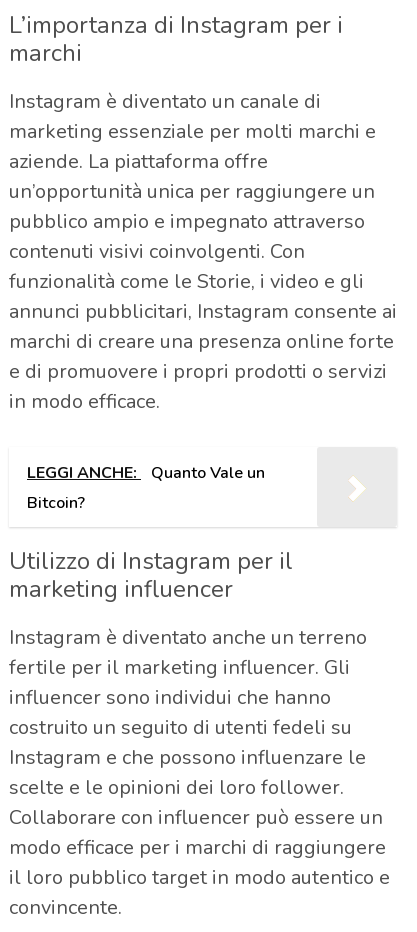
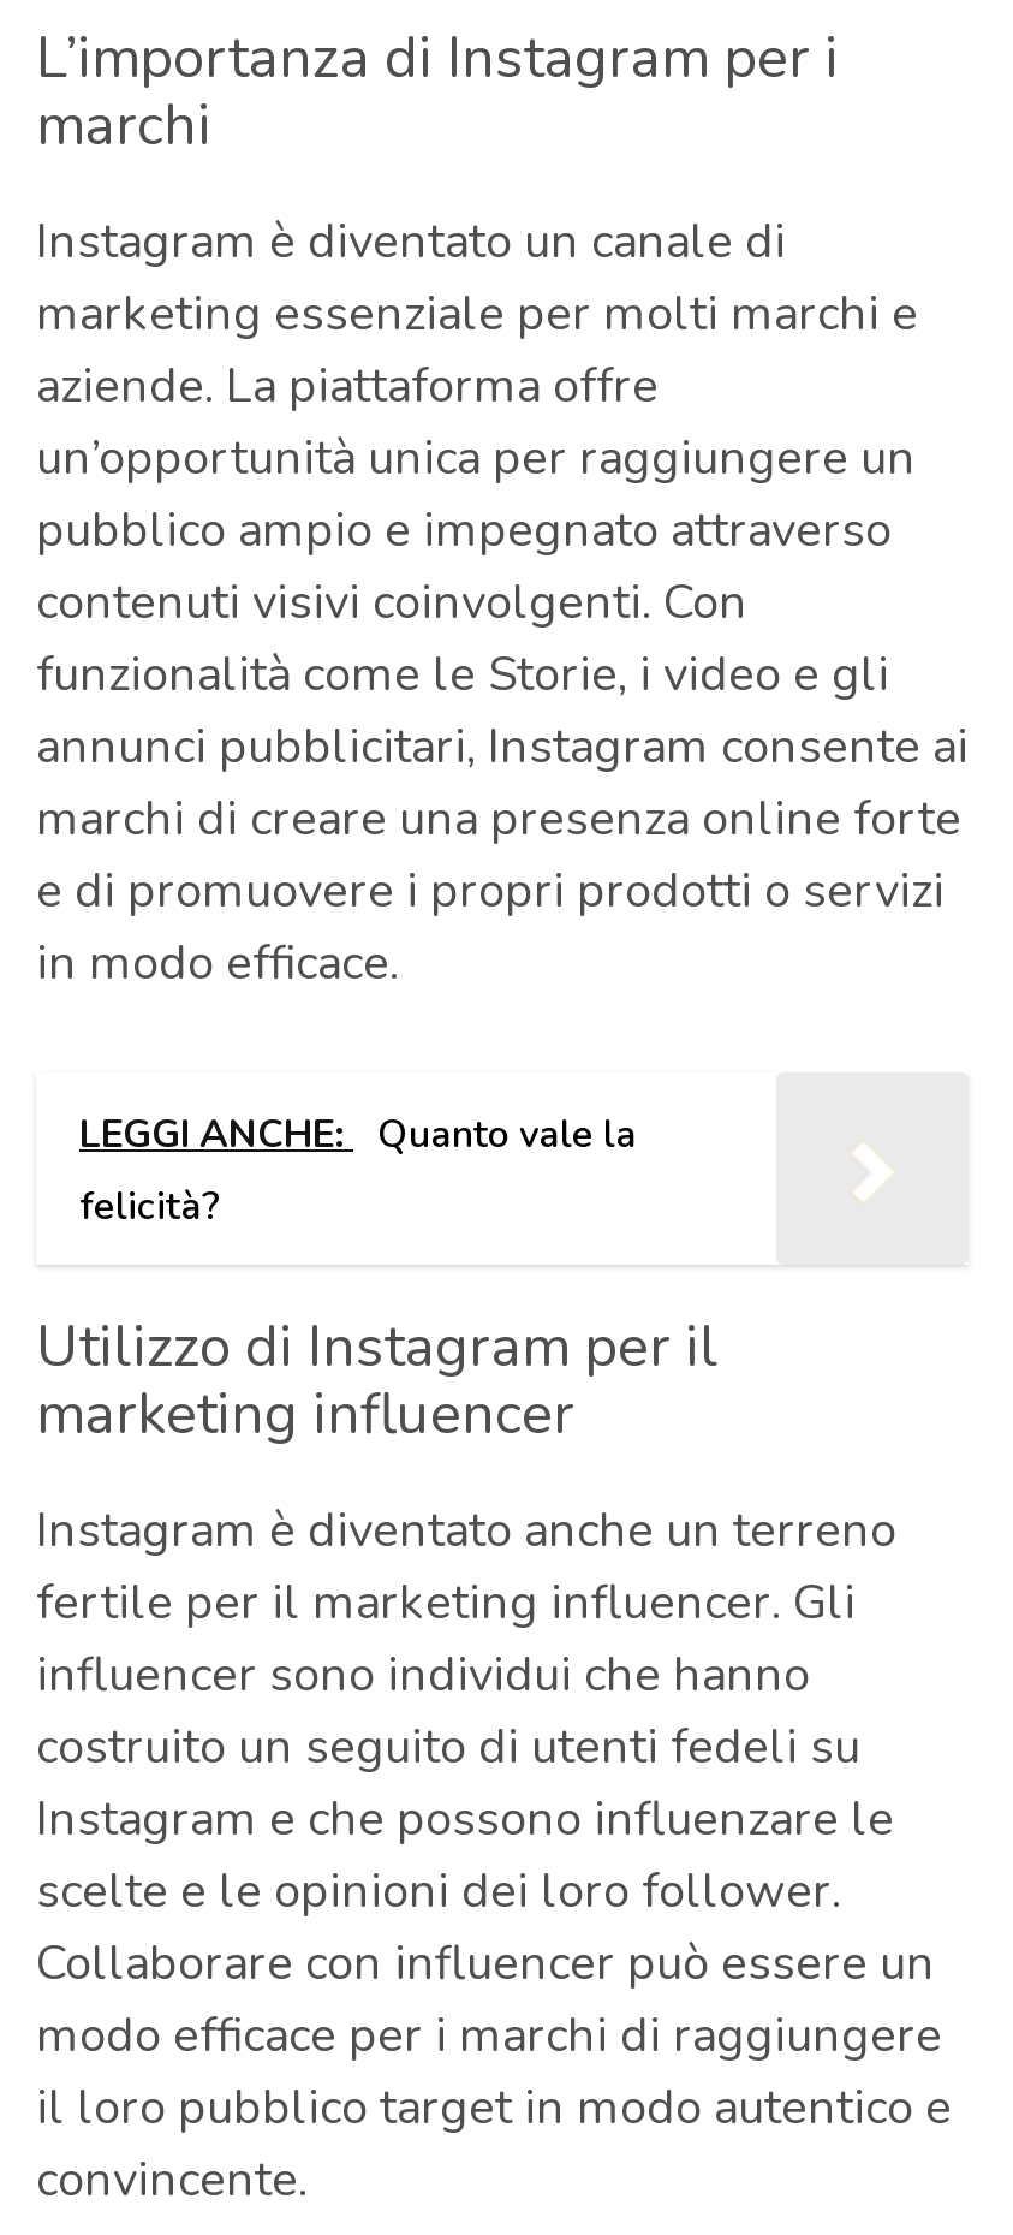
[27,462,265,514] LEGGI ANCHE: Quanto Vale un | Bitcoin? -> [79,1109,637,1234] LEGGI ANCHE: Quanto vale la | felicità?

